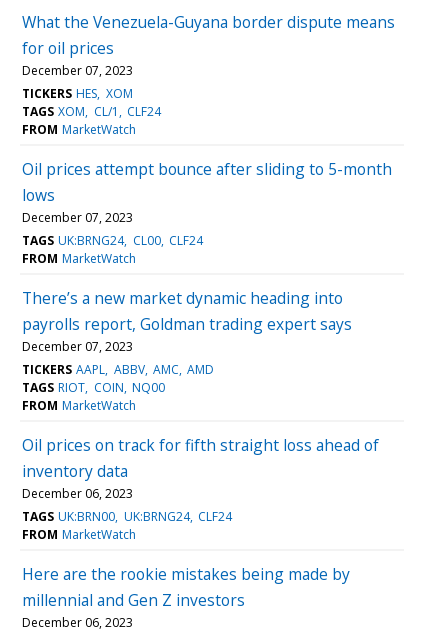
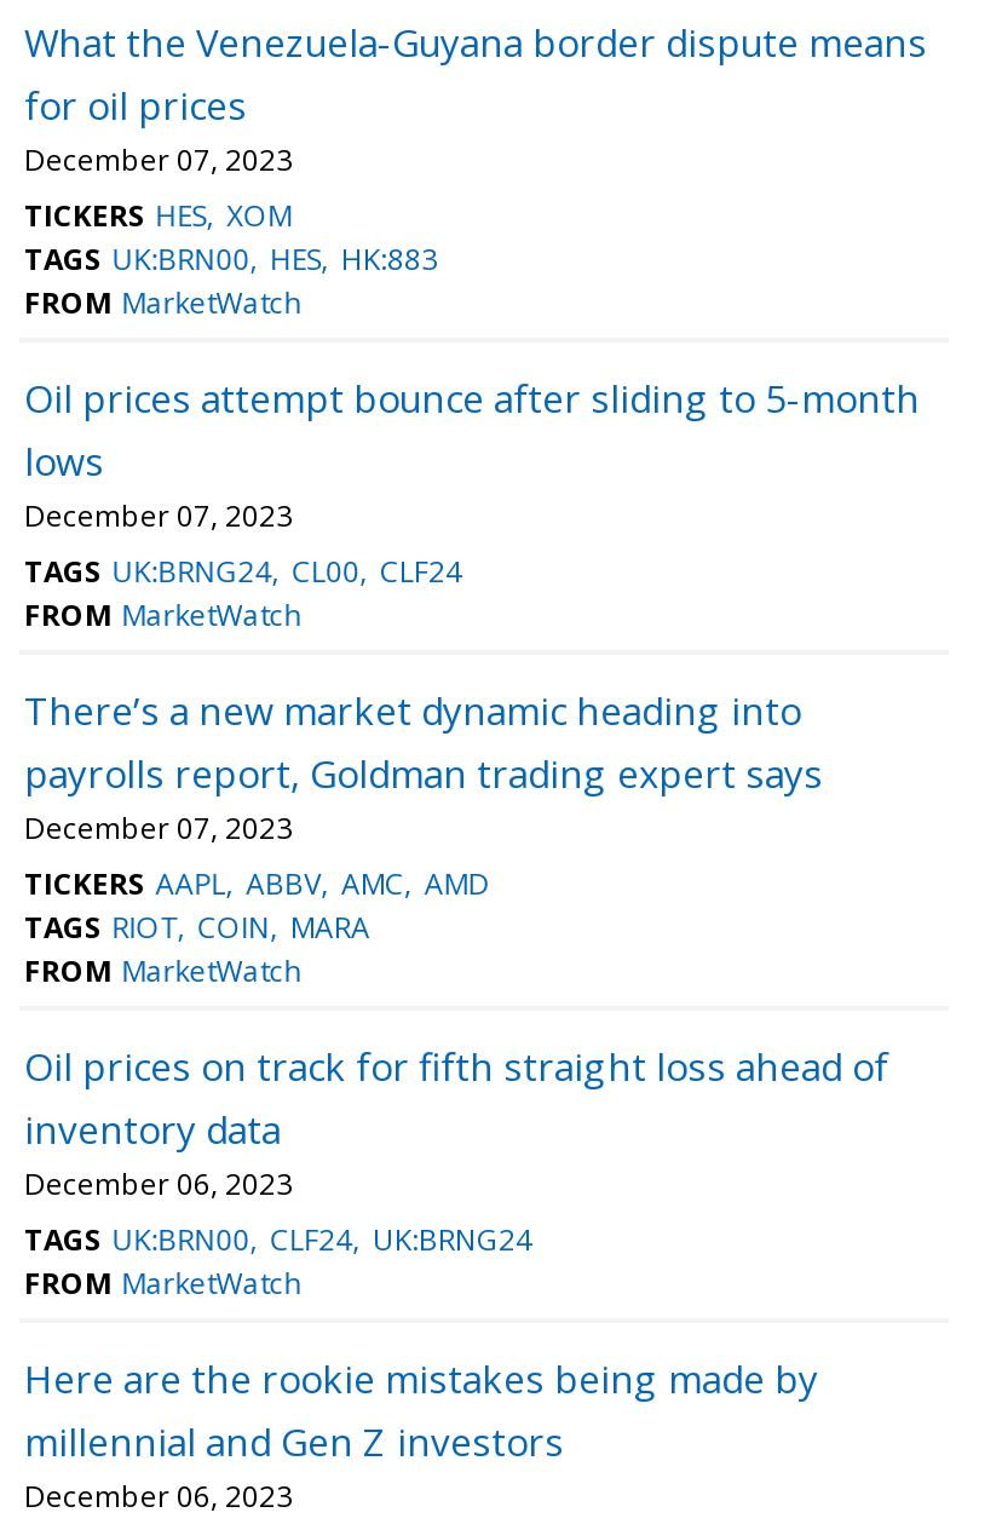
[22,103,161,120] TAGS XOM CL/1 CLF24 -> [24,238,438,279] TAGS UK:BRN00 HES HK:883
[22,379,165,396] TAGS RIOT COIN NQ00 -> [24,906,370,947] TAGS RIOT COIN MARA
[22,508,232,525] TAGS UK:BRN00 UK:BRNG24 CLF24 -> [24,1218,532,1260] TAGS UK:BRN00 CLF24 UK:BRNG24

